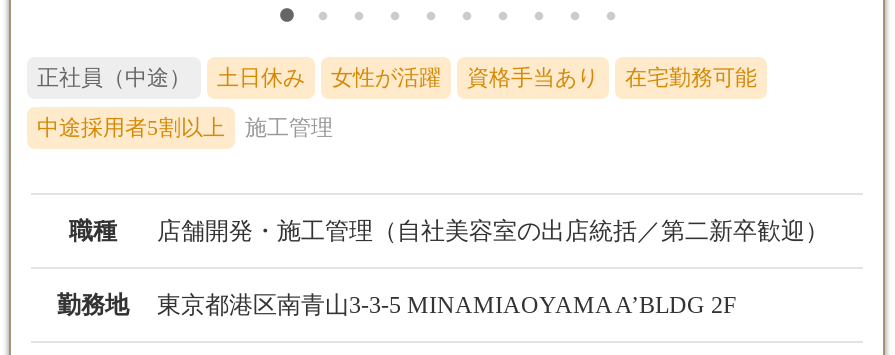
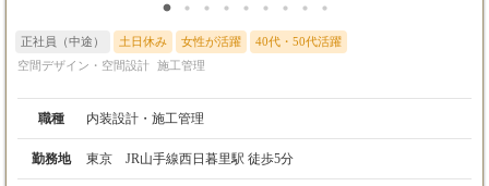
[467,65,757,89] 資格手当あり | 在宅勤務可能 -> [255,35,342,48] 40代・50代活躍
[37,115,333,139] 中途採用者5割以上 | 施工管理 -> [17,59,205,72] 空間デザイン・空間設計 施工管理
[157,217,829,245] 店舗開発・施工管理（自社美容室の出店統括／第二新卒歓迎） -> [86,111,204,126] 内装設計・施工管理
[157,291,737,319] 東京都港区南青山3-3-5 MINAMIAOYAMA A’BLDG 2F -> [86,151,294,166] 東京 JR山手線西日暮里駅 徒歩5分

